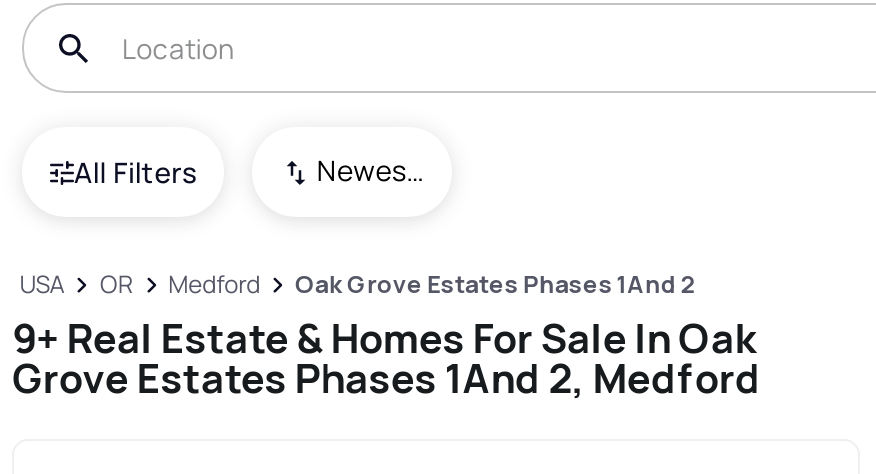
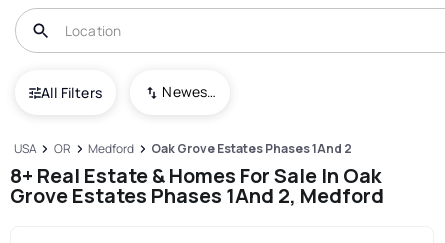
[12,311,754,365] 9+ Real Estate & Homes For Sale In Oak -> [10,162,381,189] 8+ Real Estate & Homes For Sale In Oak

